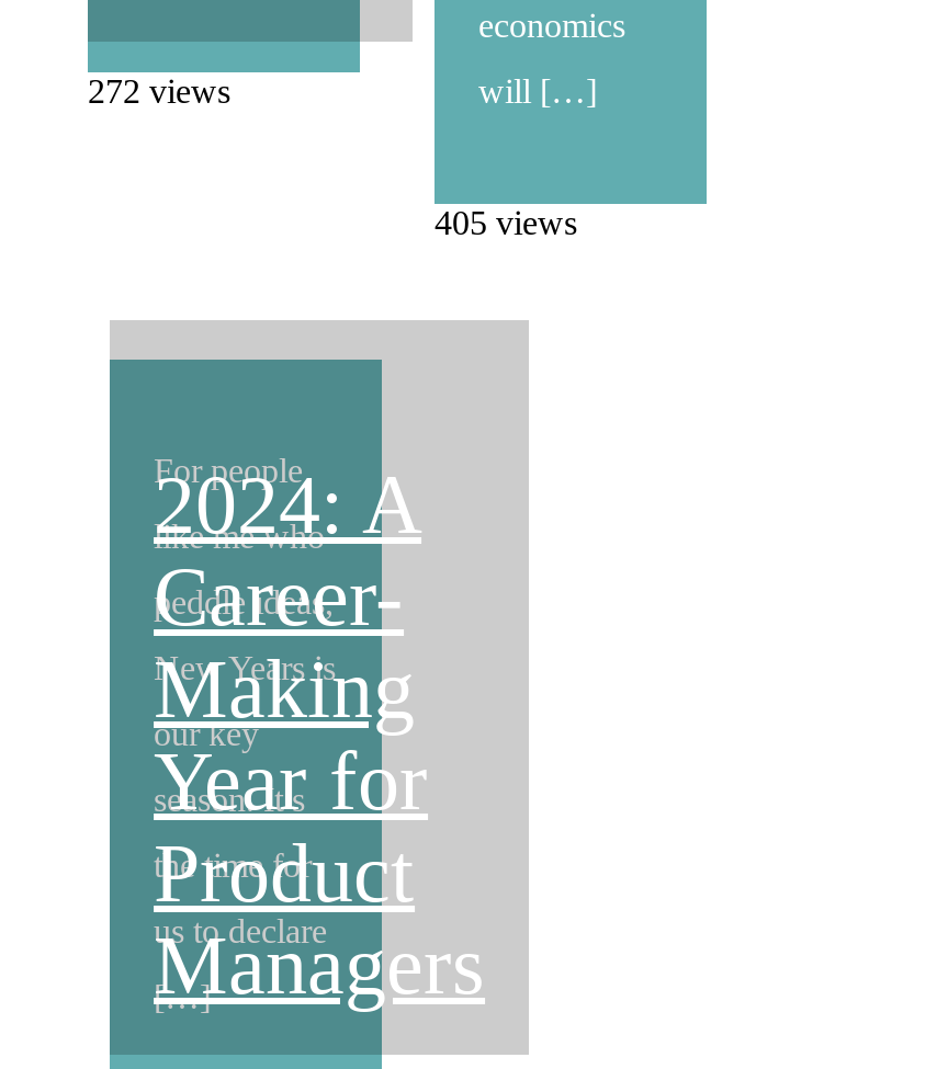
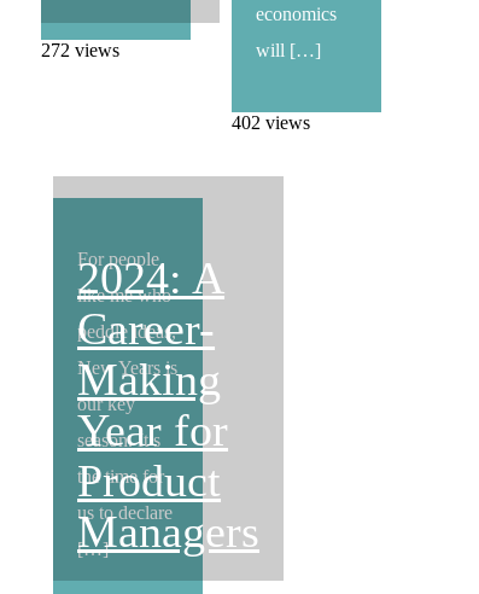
[435,204,577,241] 405 views -> [232,112,310,133] 402 views

